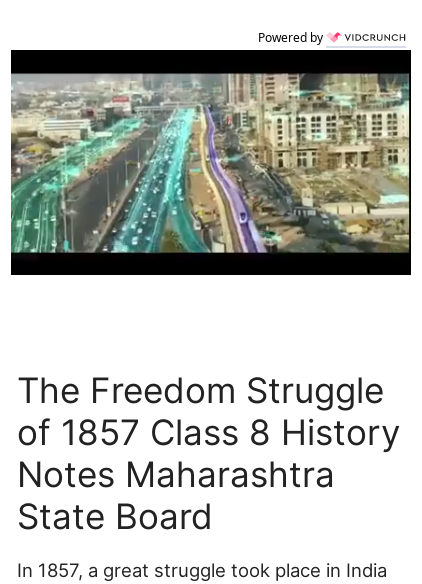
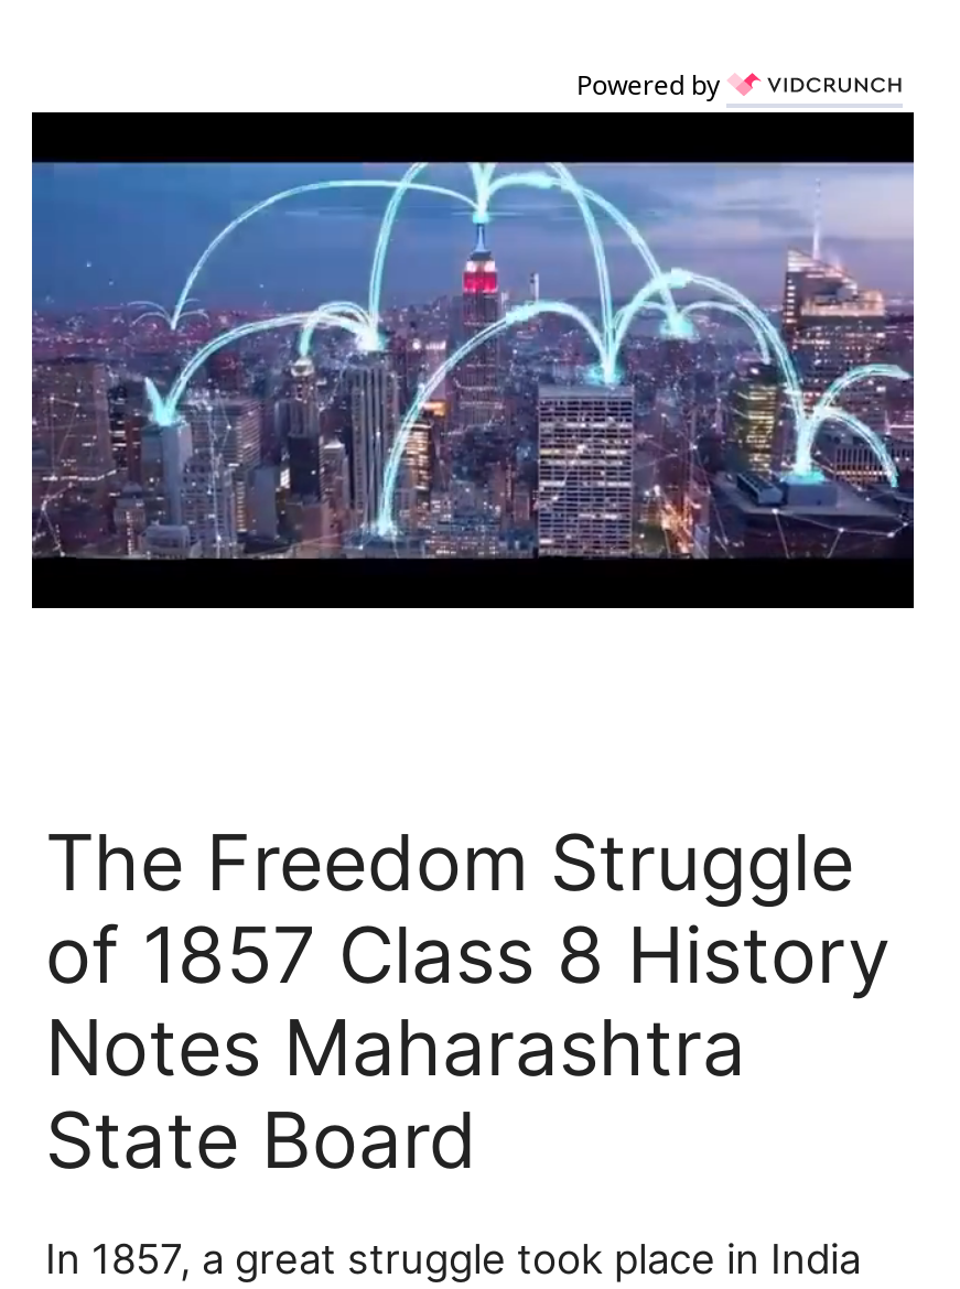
[10,72,412,254] [image] -> [30,159,916,560] [image]

